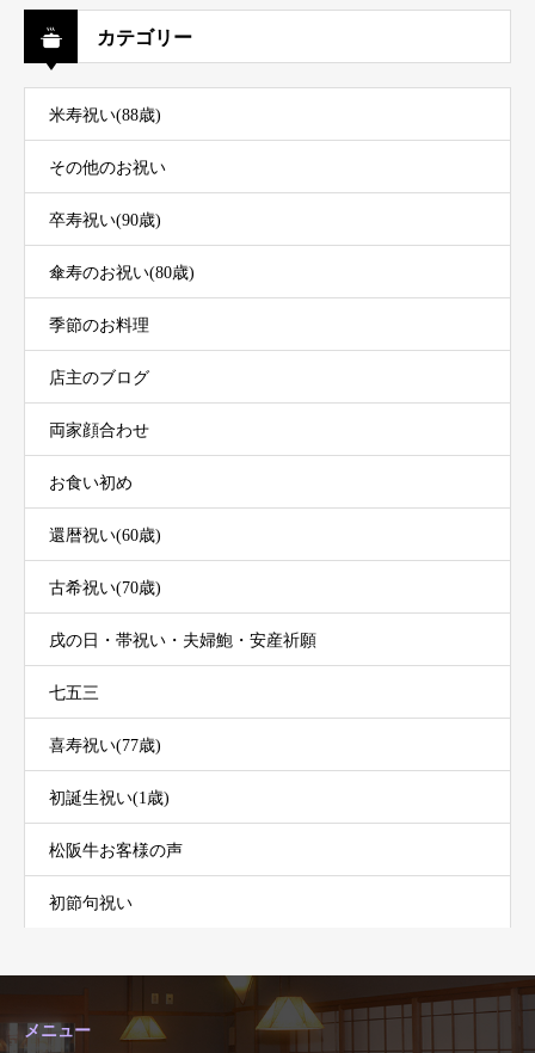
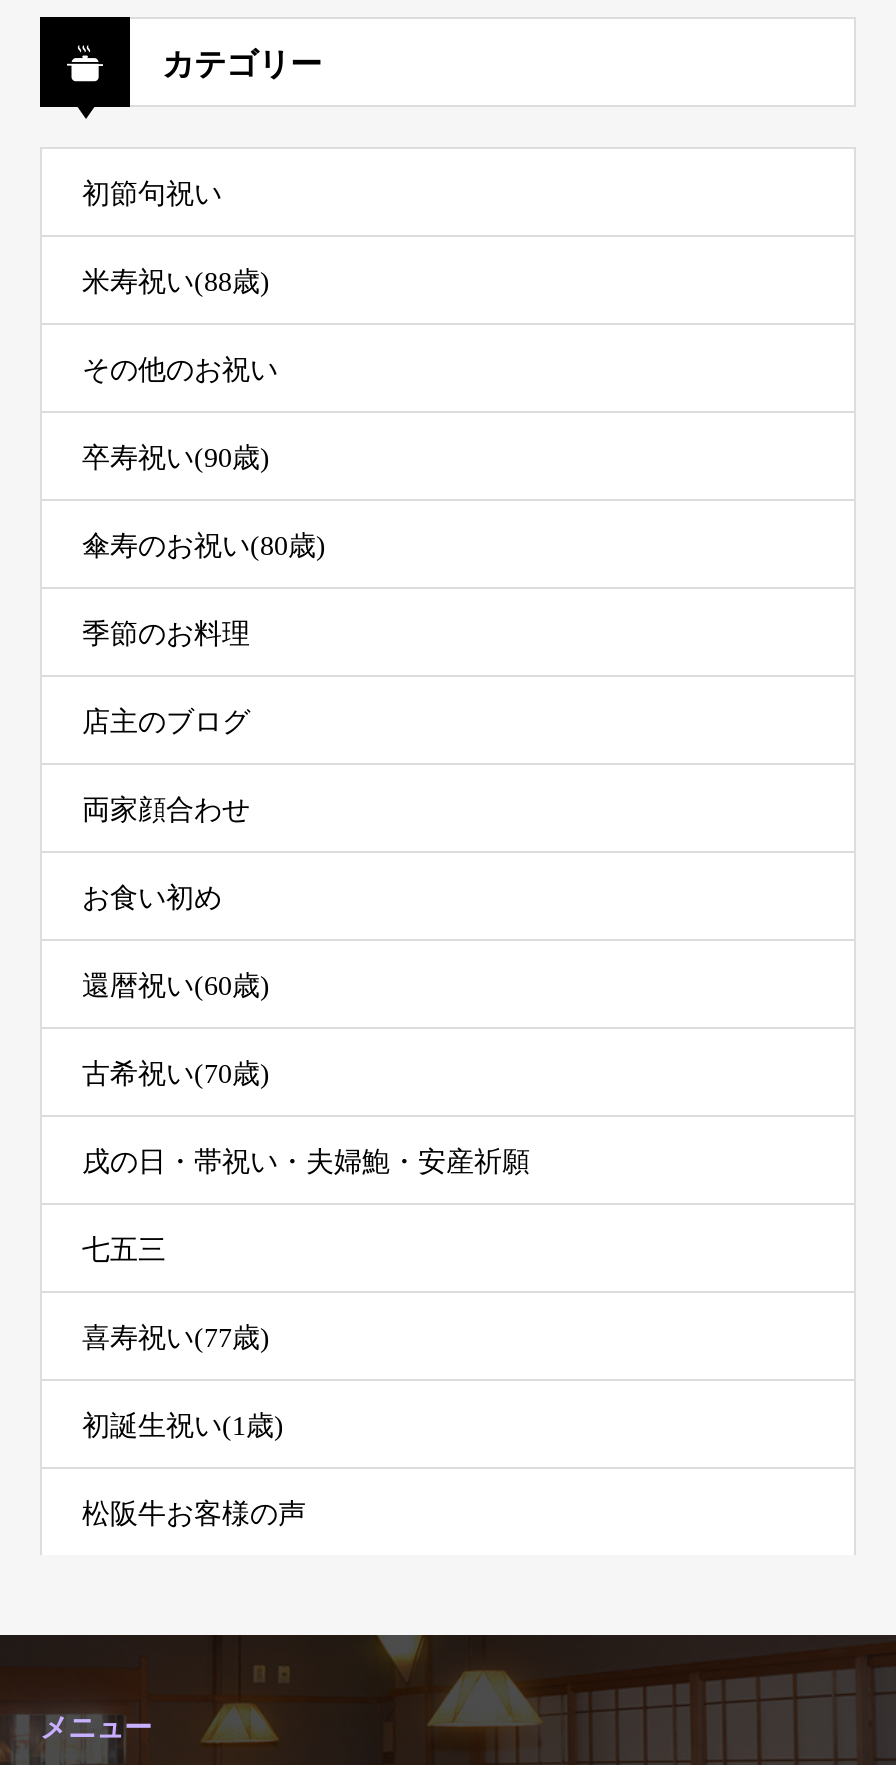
moved [49,106,316,860] -> [82,267,530,1529]: 米寿祝い(88歳) | その他のお祝い | 卒寿祝い(90歳) | ... | 初誕生祝い(1歳) | 松阪牛お客様の声
moved [49,894,133,912] -> [82,179,222,209]: 初節句祝い

